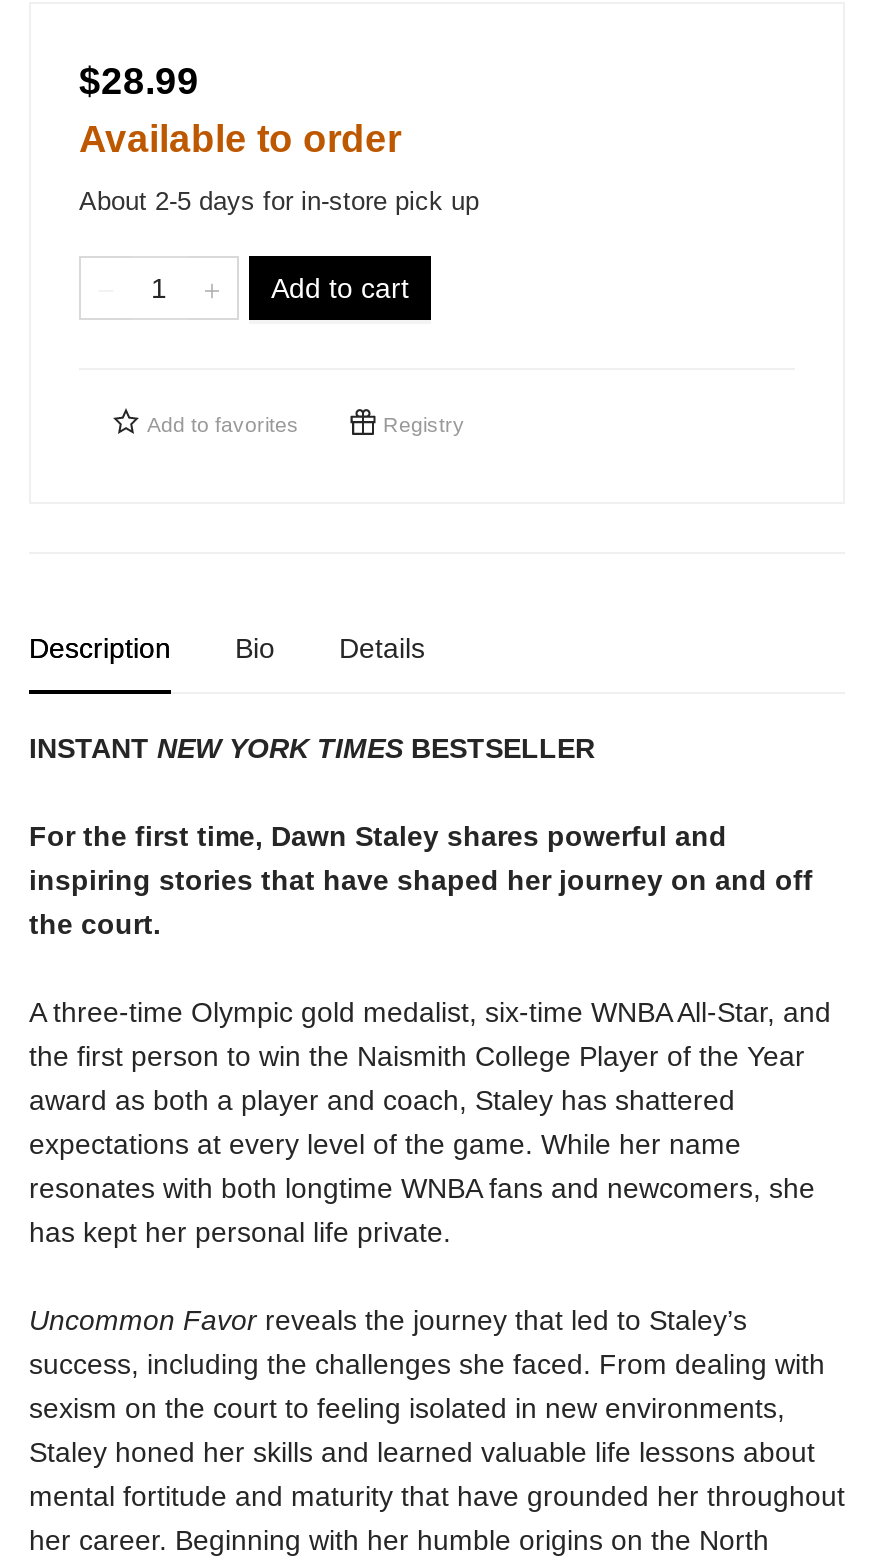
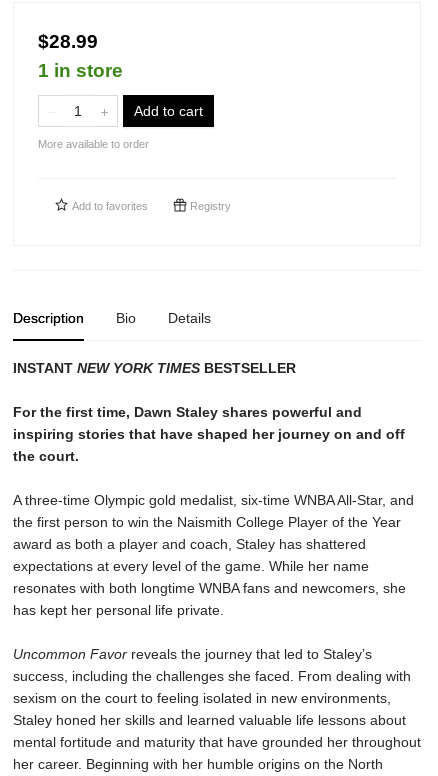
[79,118,479,216] Available to order | About 2-5 days for in-store pick up -> [38,60,123,81] 1 in store
moved [271,272,409,304] -> [134,103,203,119]: Add to cart
none -> [38,138,149,150] More available to order

